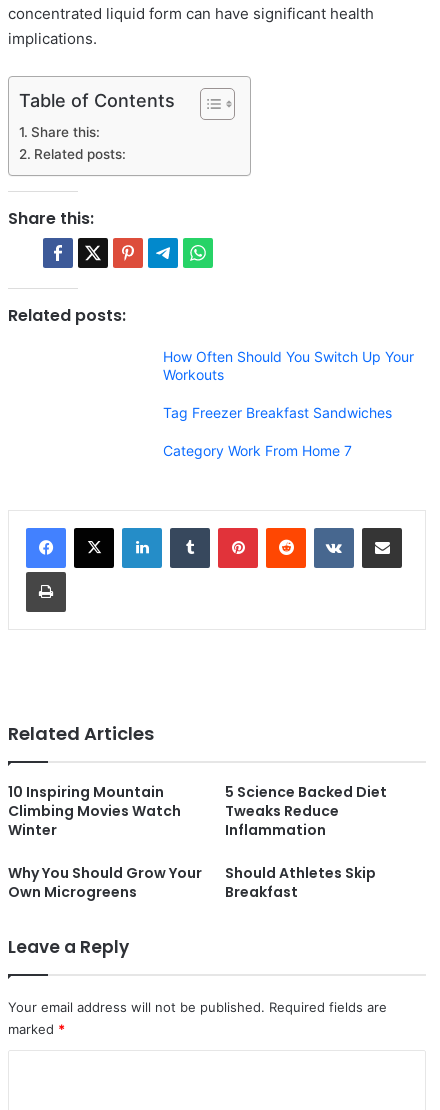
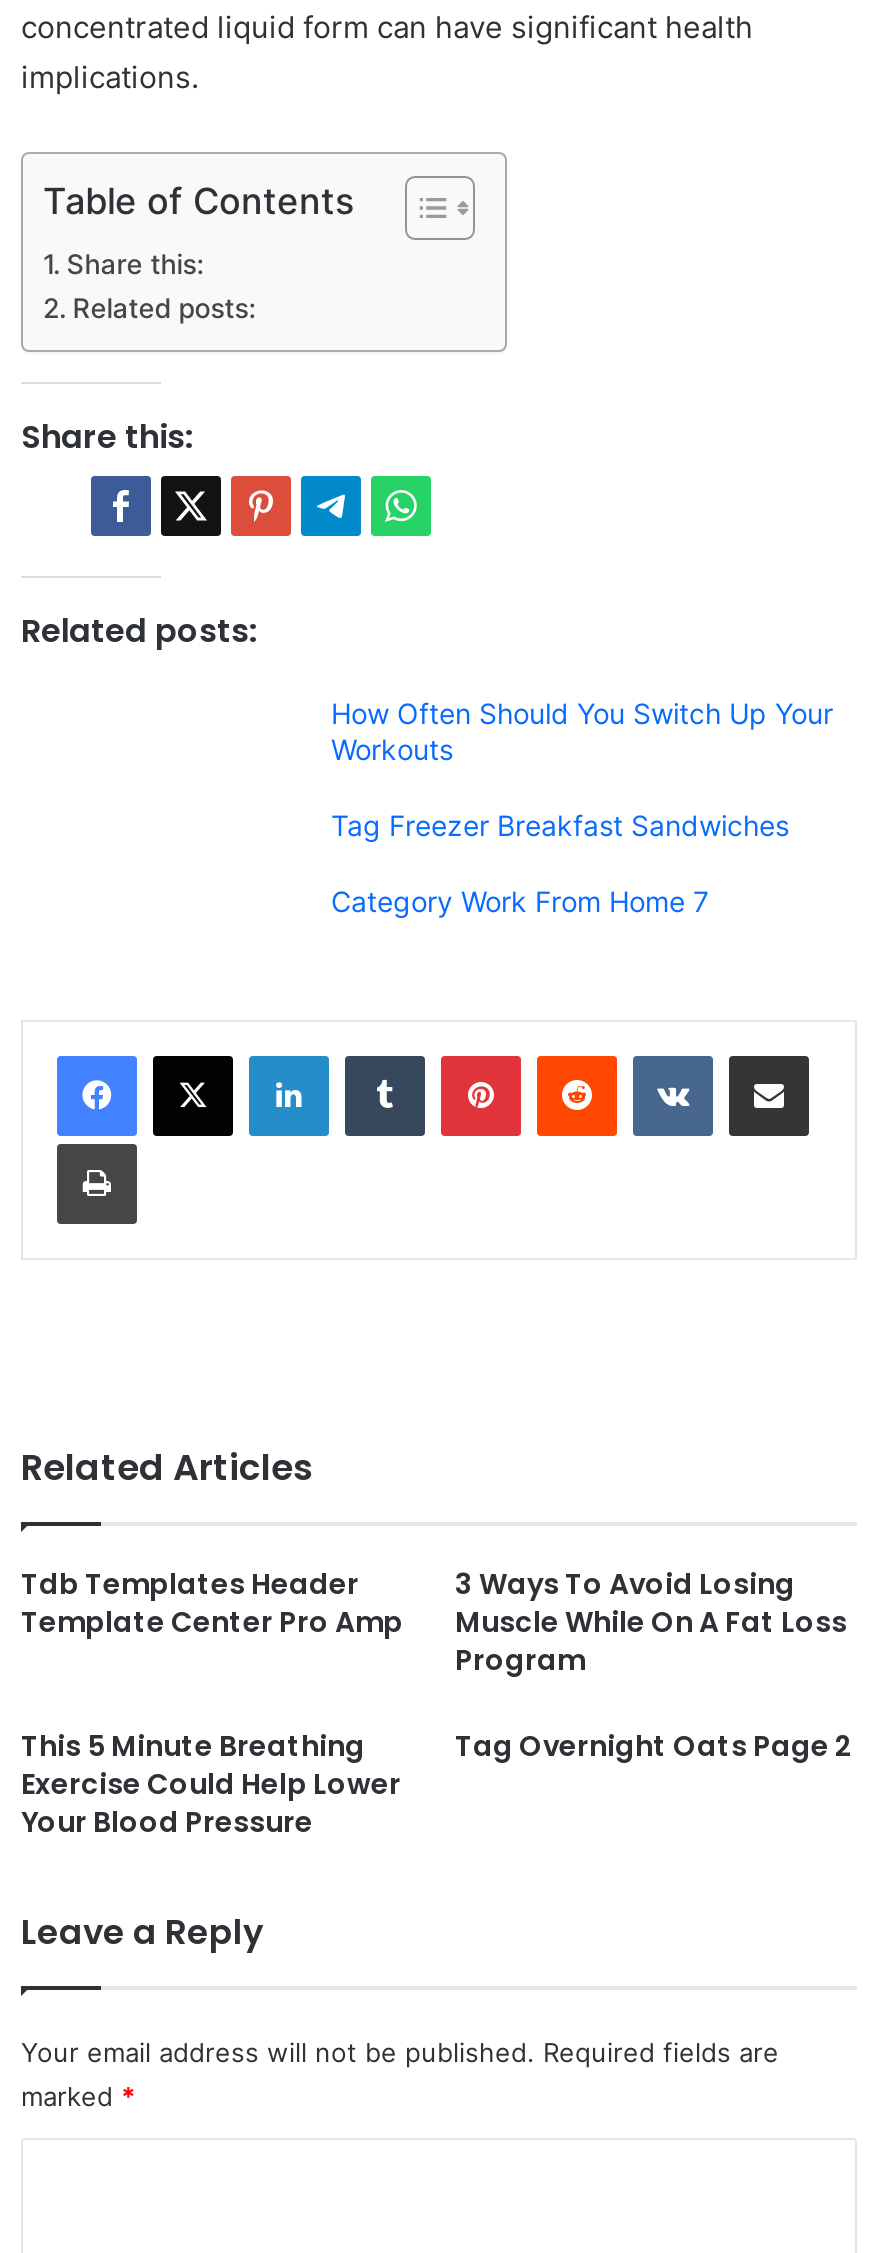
[8,782,181,840] 10 Inspiring Mountain | Climbing Movies Watch | Winter -> [21,1564,403,1642] Tdb Templates Header | Template Center Pro Amp
[225,782,387,840] 5 Science Backed Diet | Tweaks Reduce | Inflammation -> [455,1564,847,1680] 3 Ways To Avoid Losing | Muscle While On A Fat Loss | Program
[8,863,202,902] Why You Should Grow Your | Own Microgreens -> [21,1726,401,1842] This 5 Minute Breathing | Exercise Could Help Lower | Your Blood Pressure
[225,863,376,902] Should Athletes Skip | Breakfast -> [455,1726,853,1766] Tag Overnight Oats Page 2

